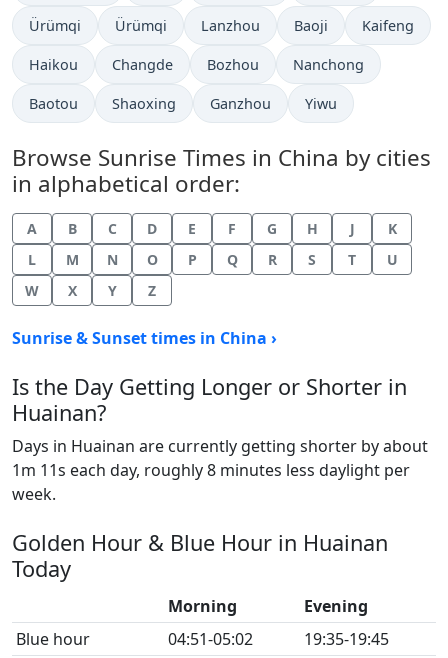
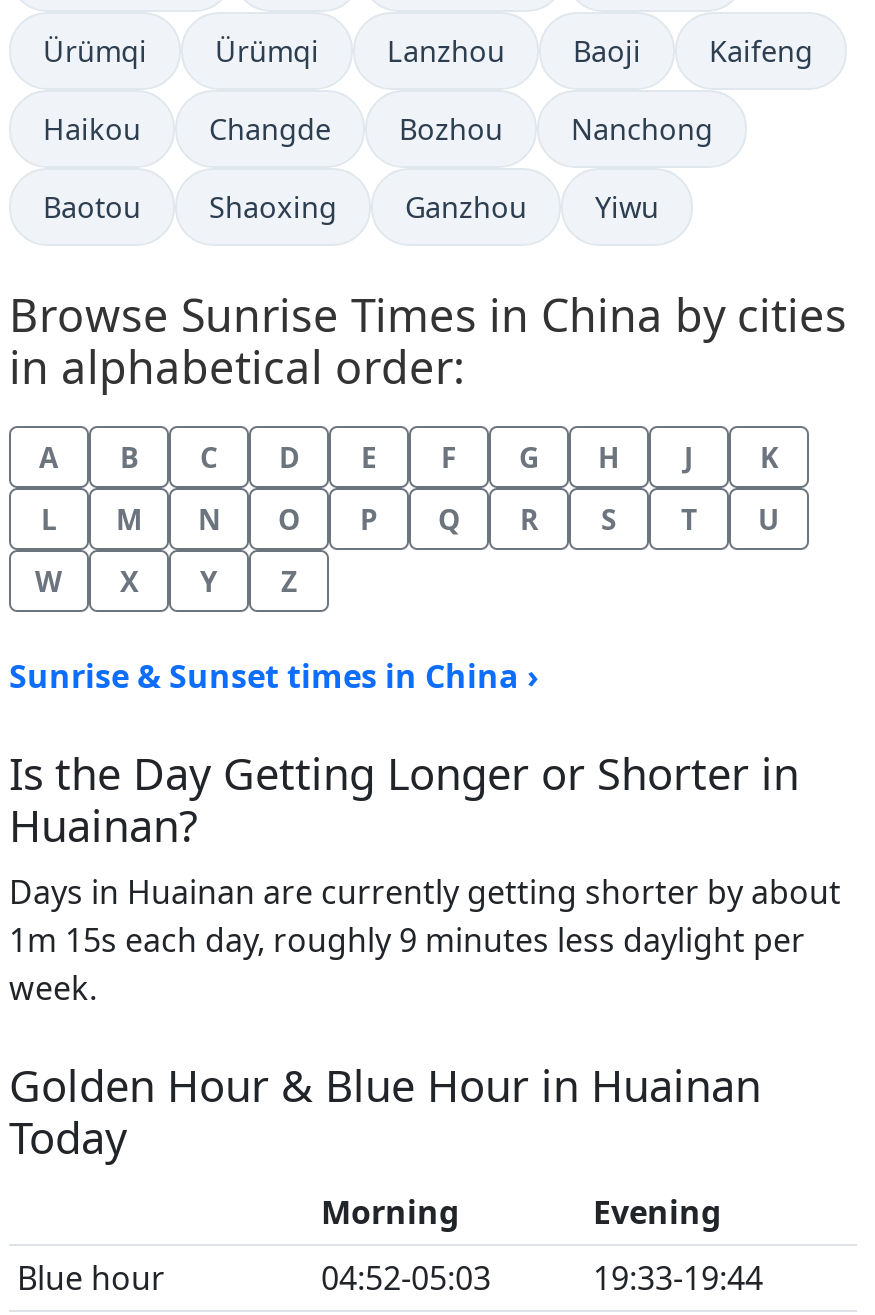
[12,459,410,481] 1m 11s each day, roughly 8 minutes less daylight per -> [9,918,805,962] 1m 15s each day, roughly 9 minutes less daylight per
[168,628,253,650] 04:51-05:02 -> [321,1256,491,1300] 04:52-05:03
[304,628,389,650] 19:35-19:45 -> [593,1256,763,1300] 19:33-19:44

